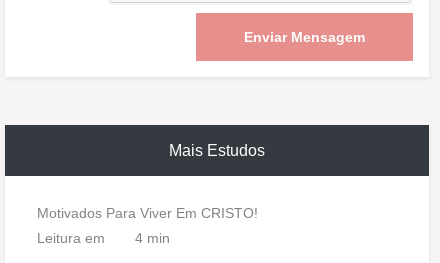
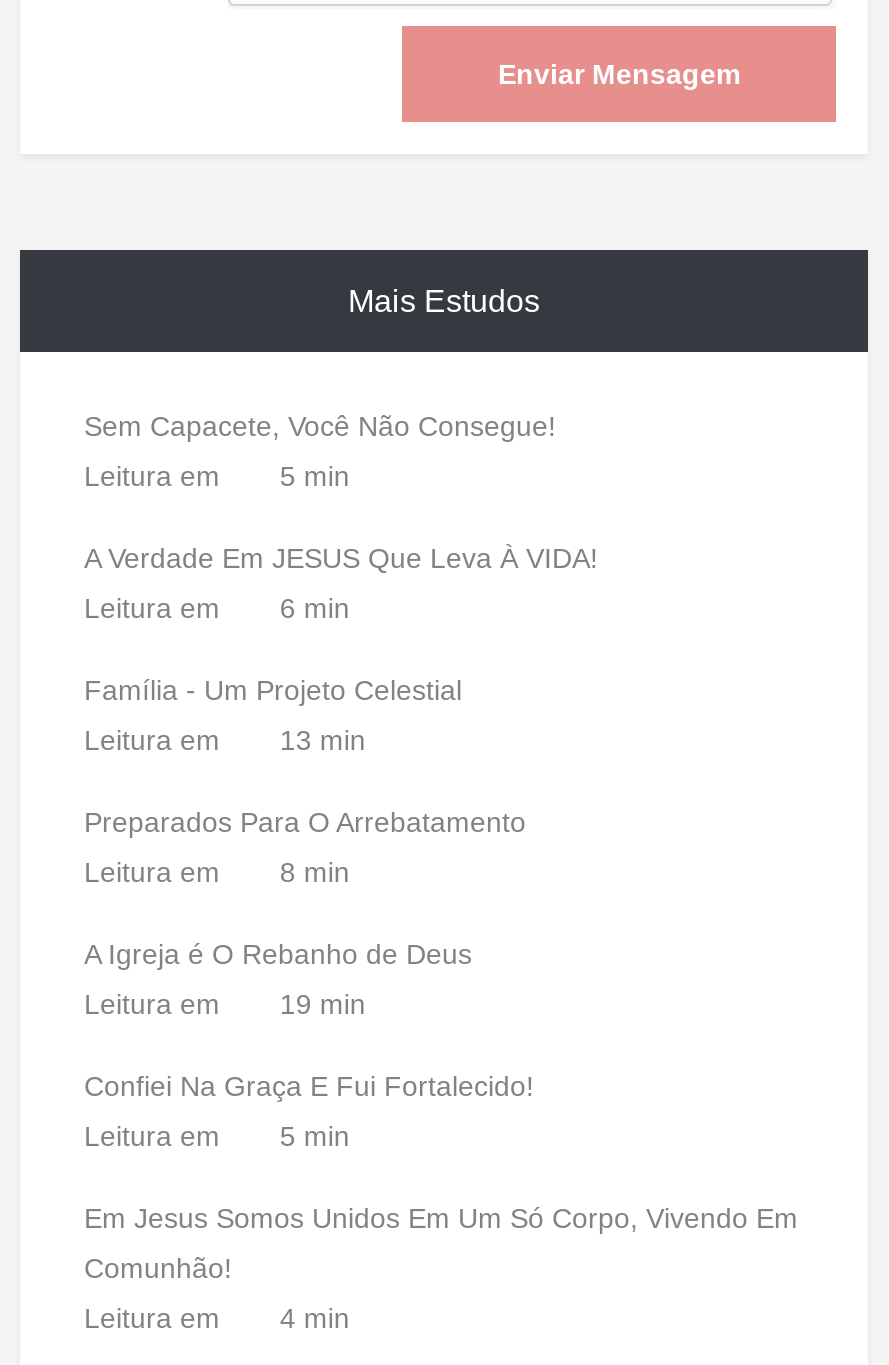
[37,205,258,221] Motivados Para Viver Em CRISTO! -> [84,410,798,1284] Sem Capacete, Você Não Consegue! | Leitura em | 5 min | A Verdade Em JESUS Que Leva À VIDA! | Leitura em | 6 min | Família - Um Projeto Celestial | Leitura em | 13 min | Preparados Para O Arrebatamento | Leitura em | 8 min | A Igreja é O Rebanho de Deus | Leitura em | 19 min | Confiei Na Graça E Fui Fortalecido! | Leitura em | 5 min | Em Jesus Somos Unidos Em Um Só Corpo, Vivendo Em | Comunhão!

